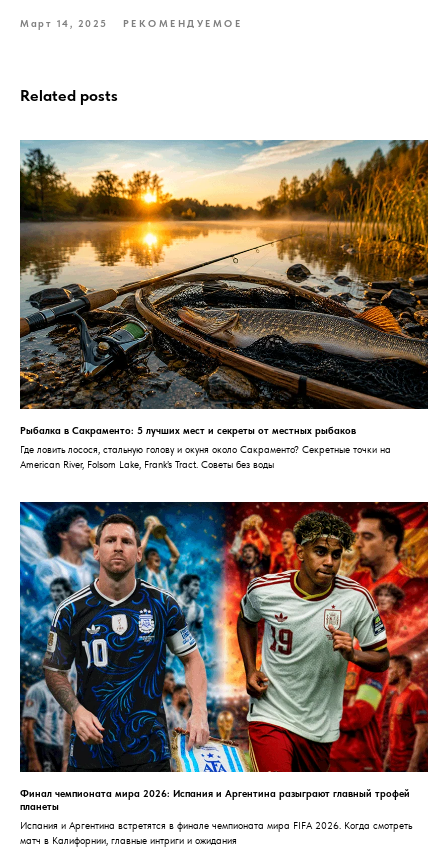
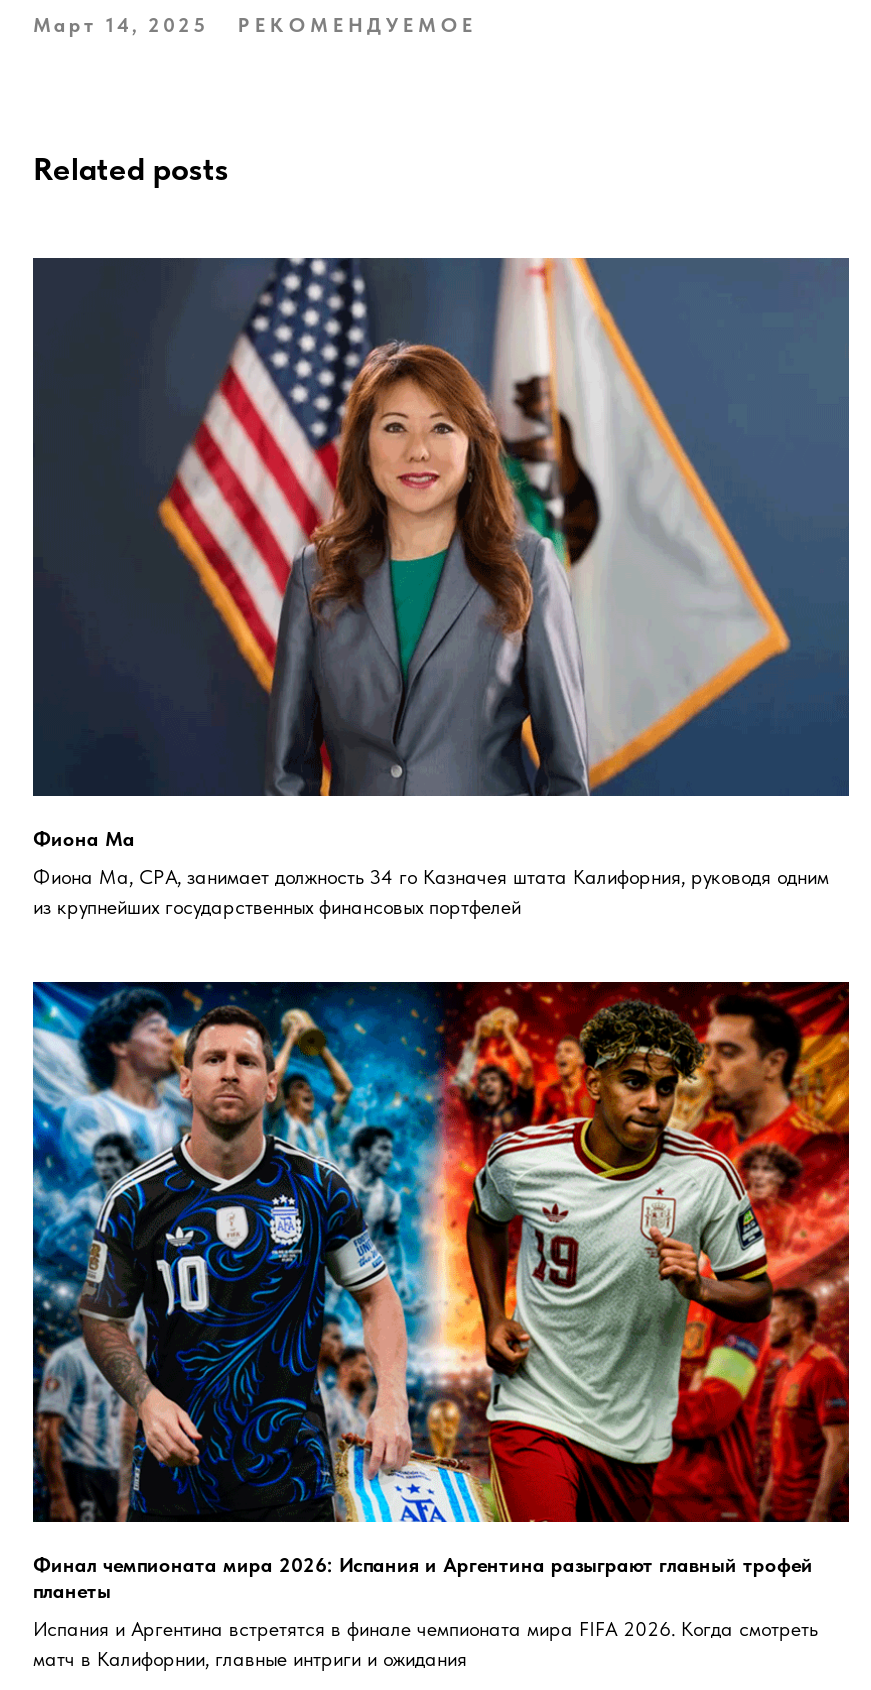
[19,139,429,436] [image] | Рыбалка в Сакраменто: 5 лучших мест и секреты от местных рыбаков -> [31,256,851,851] [image] | Фиона Ма
[20,443,391,470] Где ловить лосося, стальную голову и окуня около Сакраменто? Секретные точки на | American River, Folsom Lake, Frank’s Tract. Советы без воды -> [33,865,829,919] Фиона Ма, CPA, занимает должность 34 го Казначея штата Калифорния, руководя одним | из крупнейших государственных финансовых портфелей

